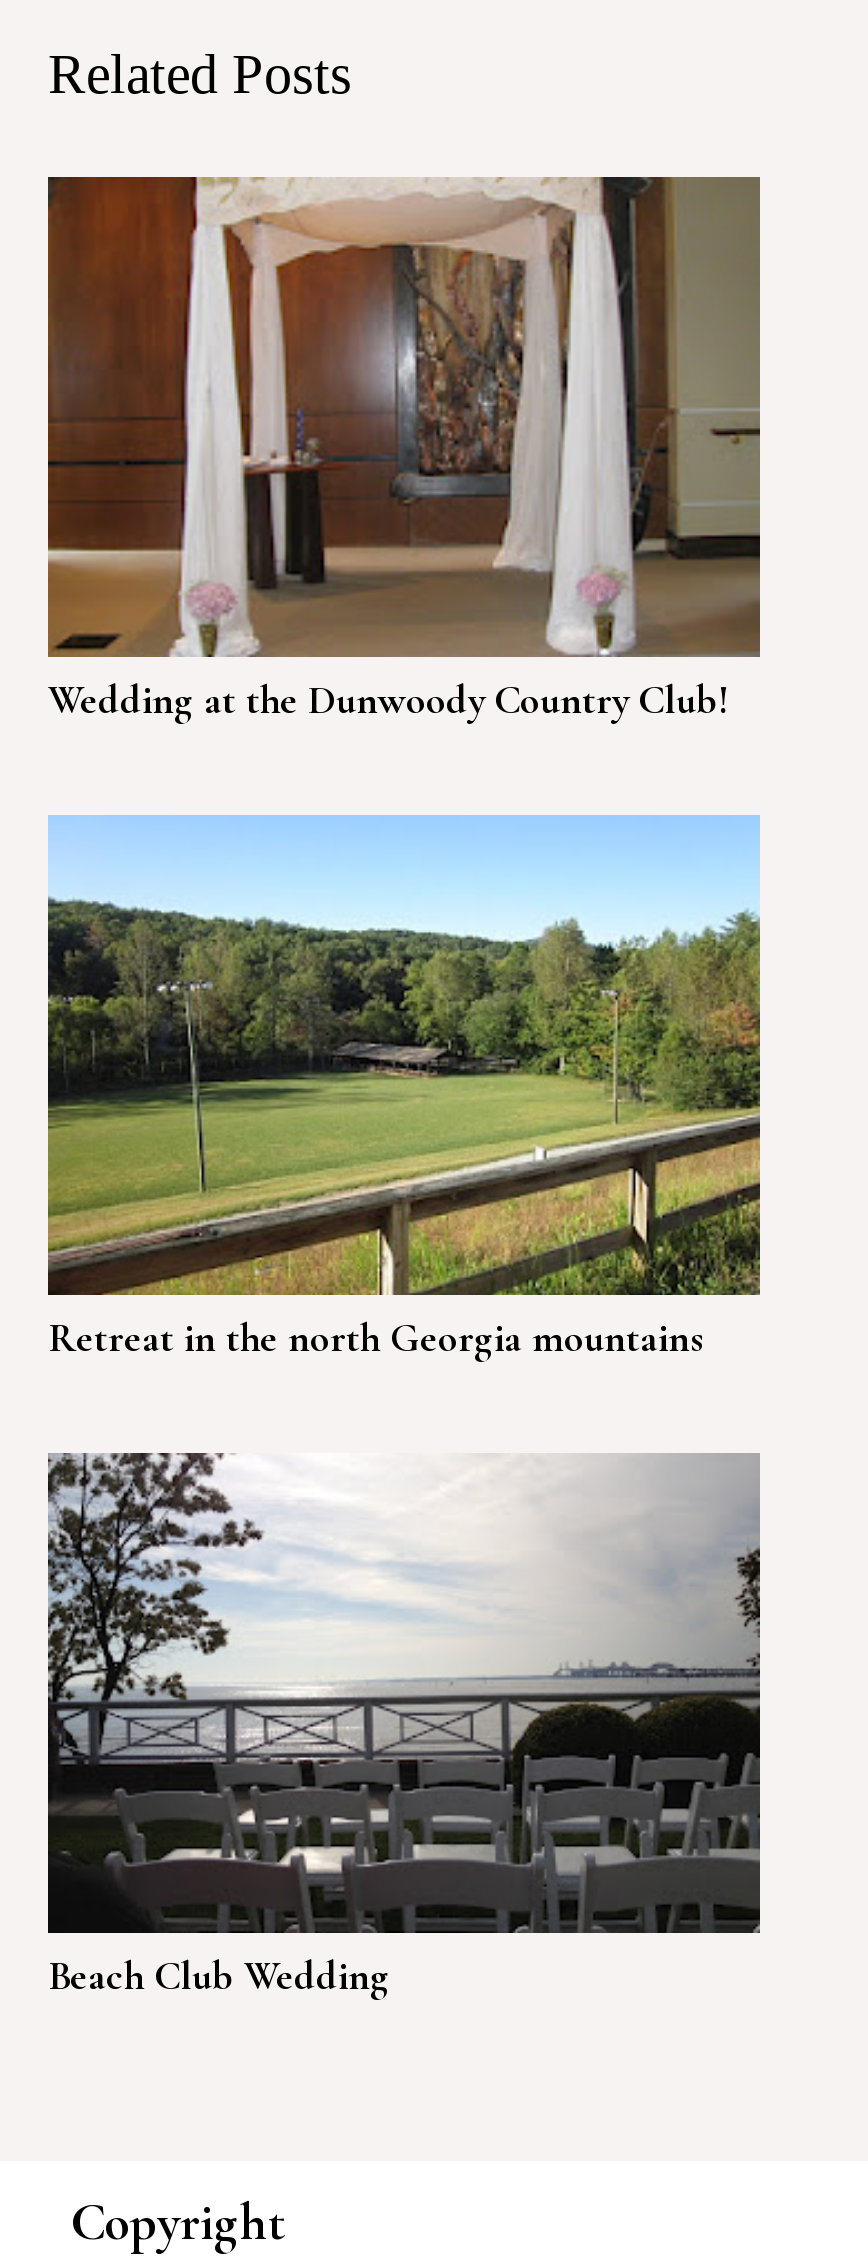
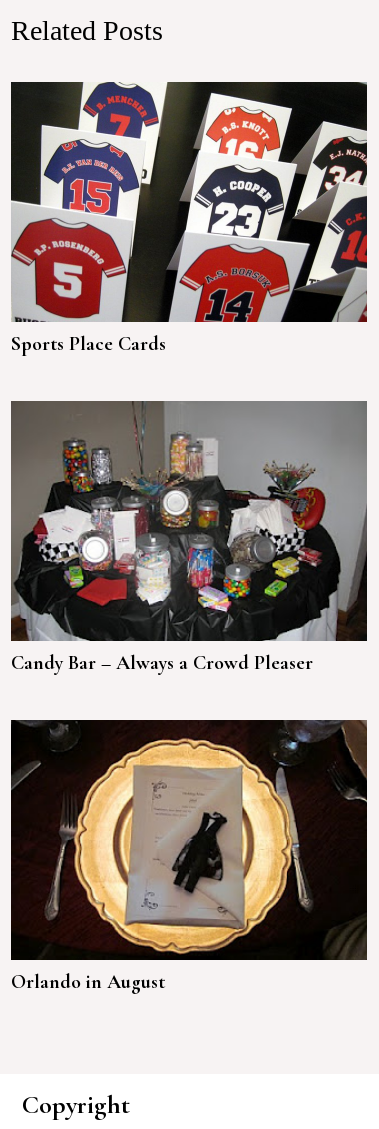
[46,175,762,725] [image] | Wedding at the Dunwoody Country Club! -> [11,81,368,356] [image] | Sports Place Cards
[46,815,762,1363] [image] | Retreat in the north Georgia mountains -> [10,400,368,675] [image] | Candy Bar – Always a Crowd Pleaser
[46,1453,762,2001] [image] | Beach Club Wedding -> [10,719,367,994] [image] | Orlando in August

